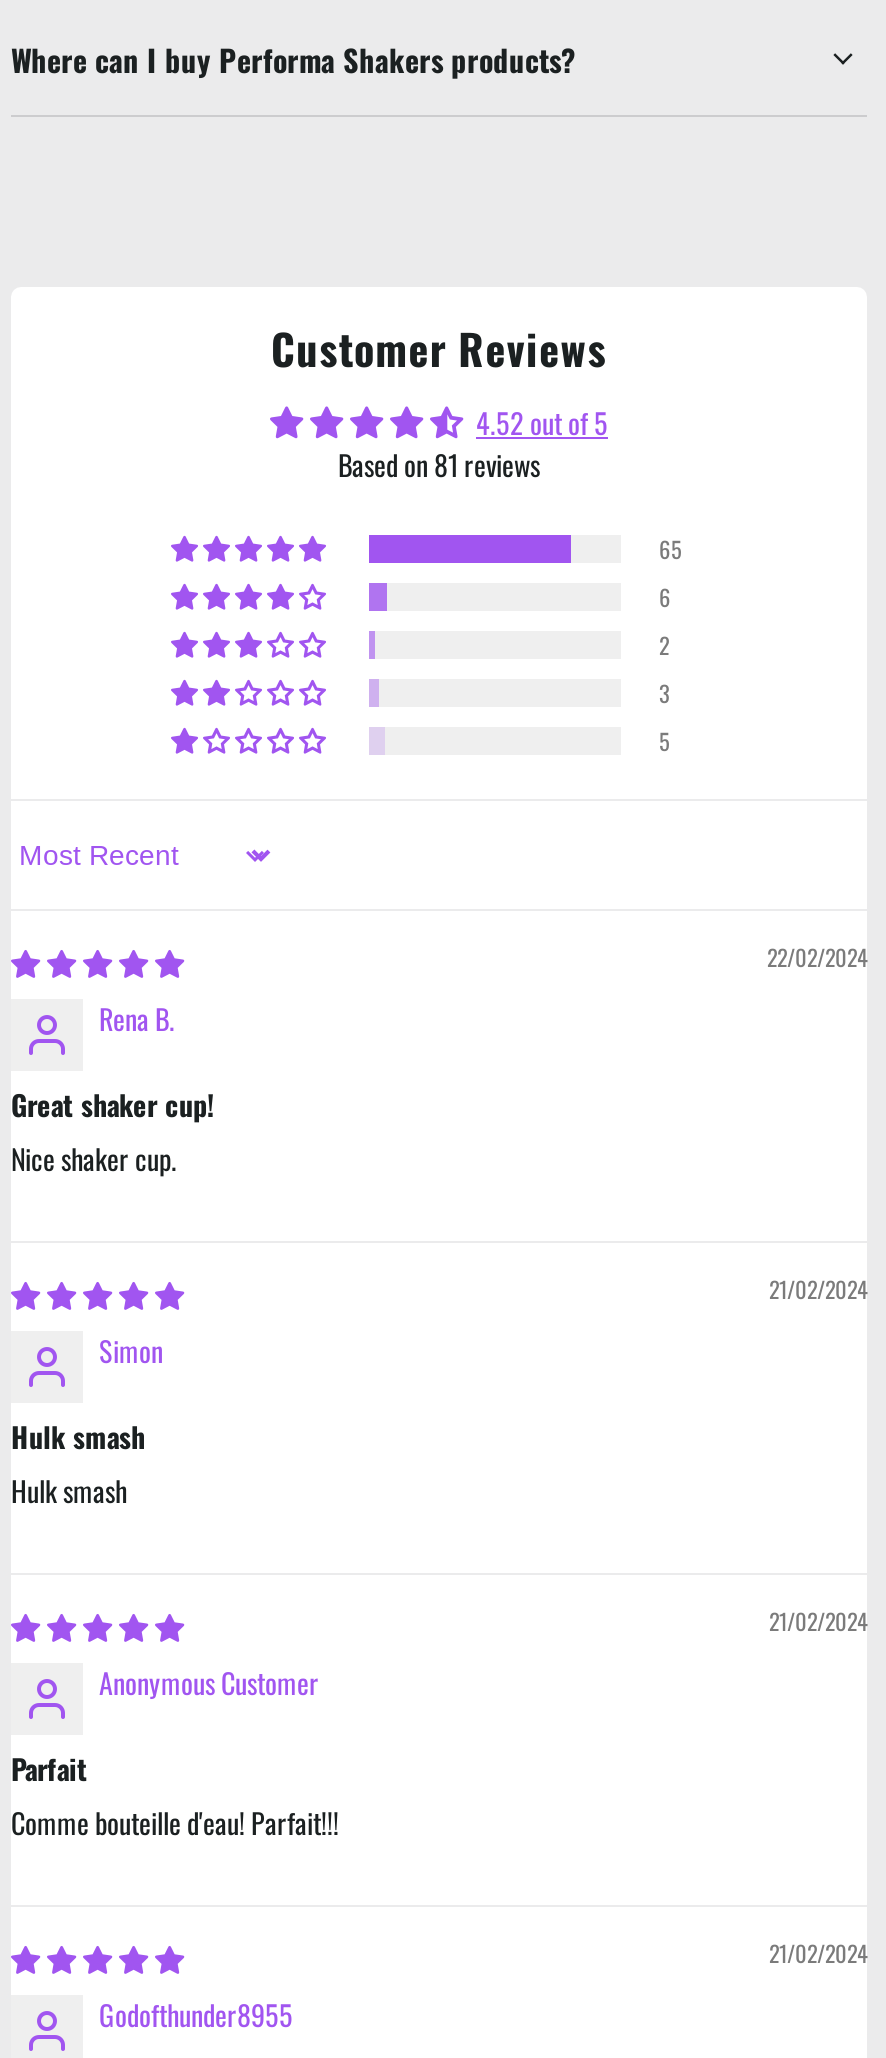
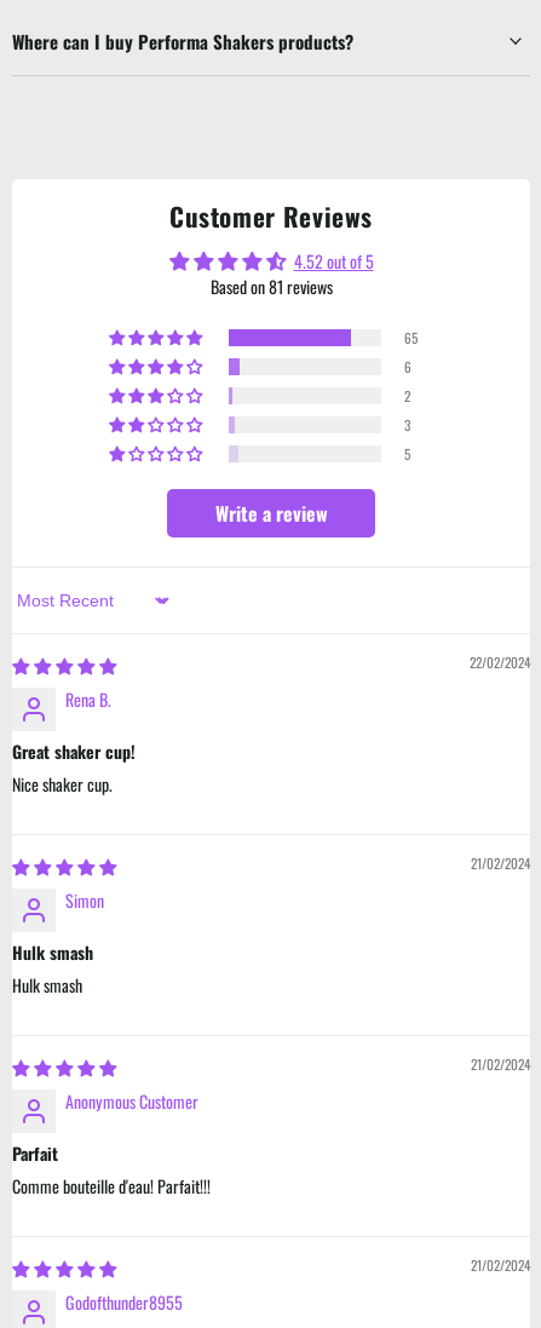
none -> [215,499,327,528] Write a review

